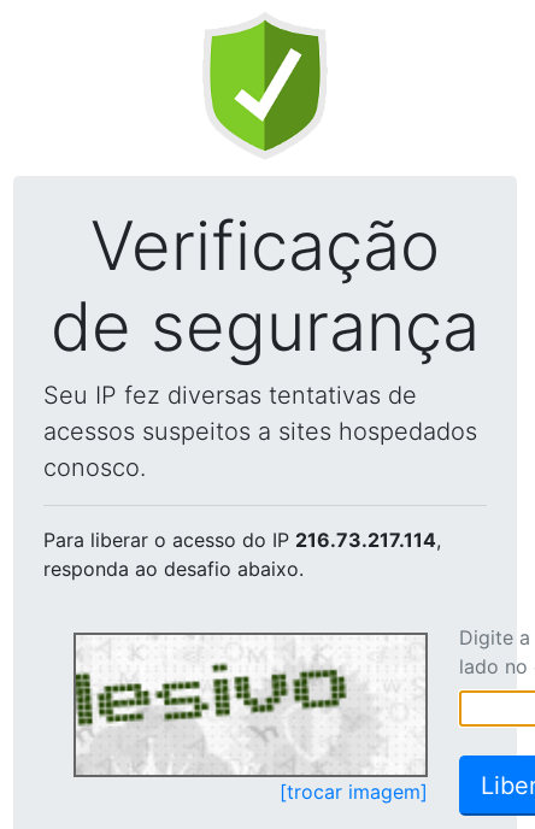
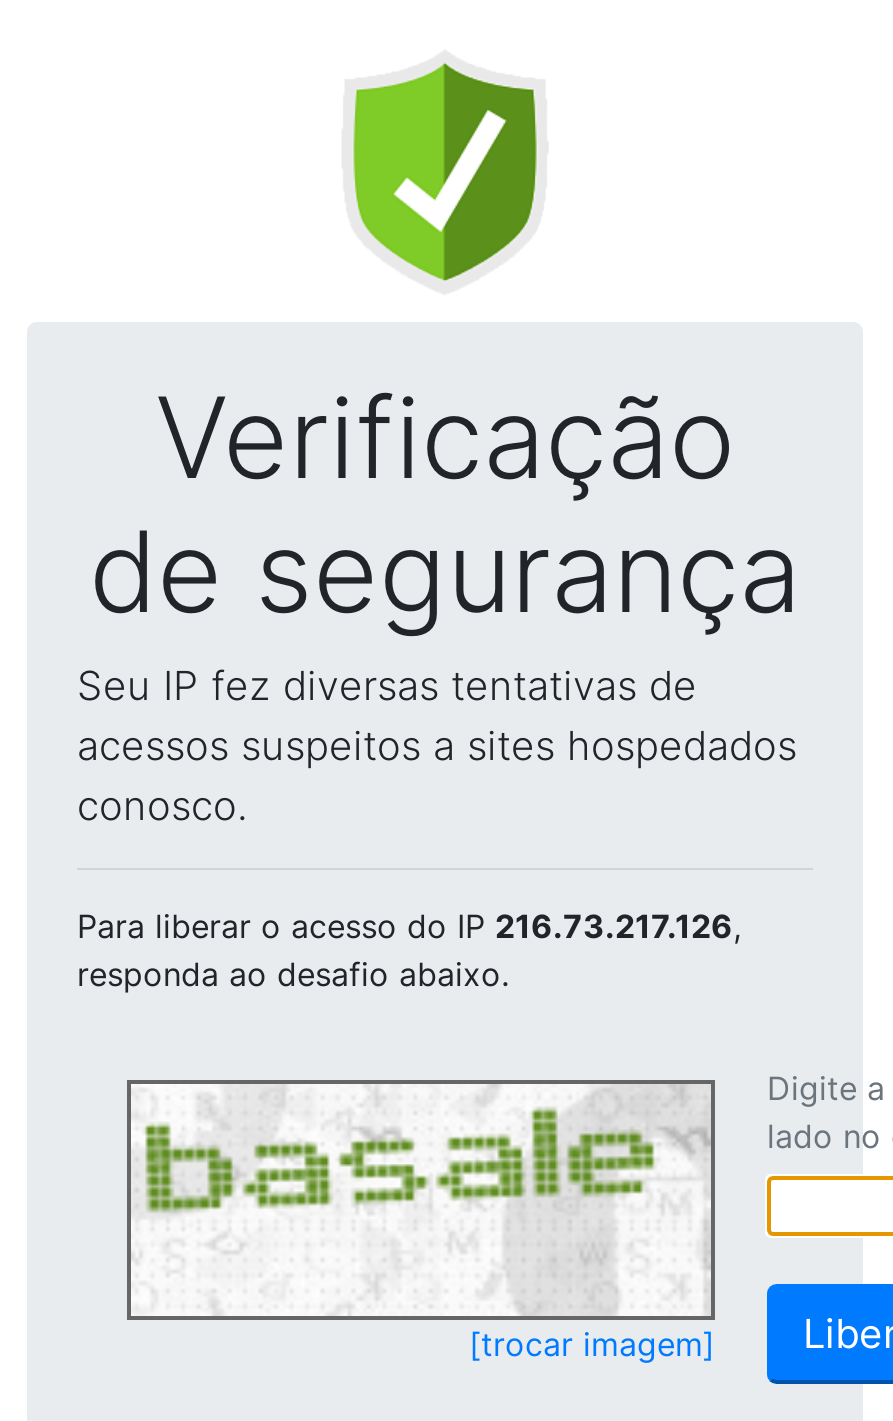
[43,528,441,552] Para liberar o acesso do IP 216.73.217.114, -> [77,906,741,946] Para liberar o acesso do IP 216.73.217.126,
[75,636,424,772] [image] -> [131,1088,707,1314] [image]

